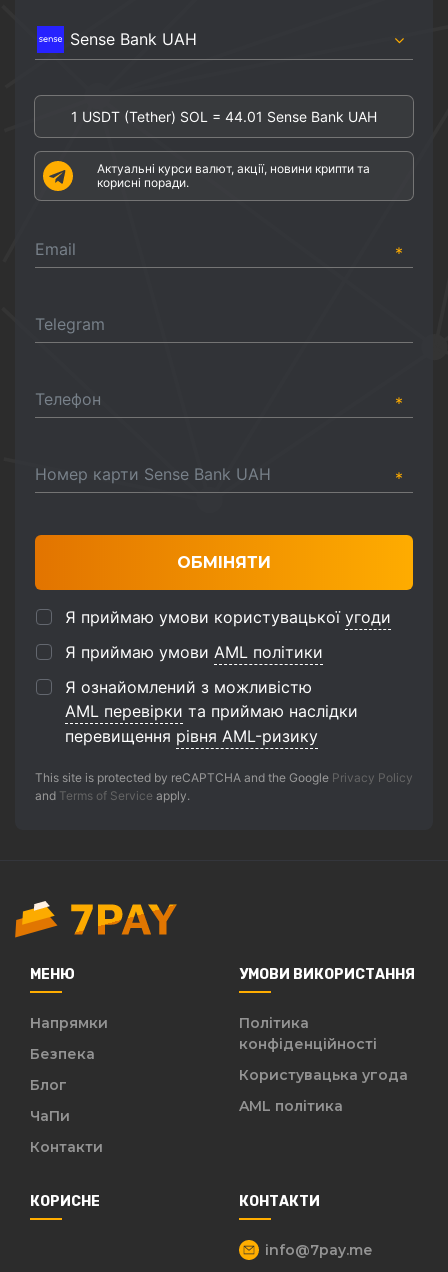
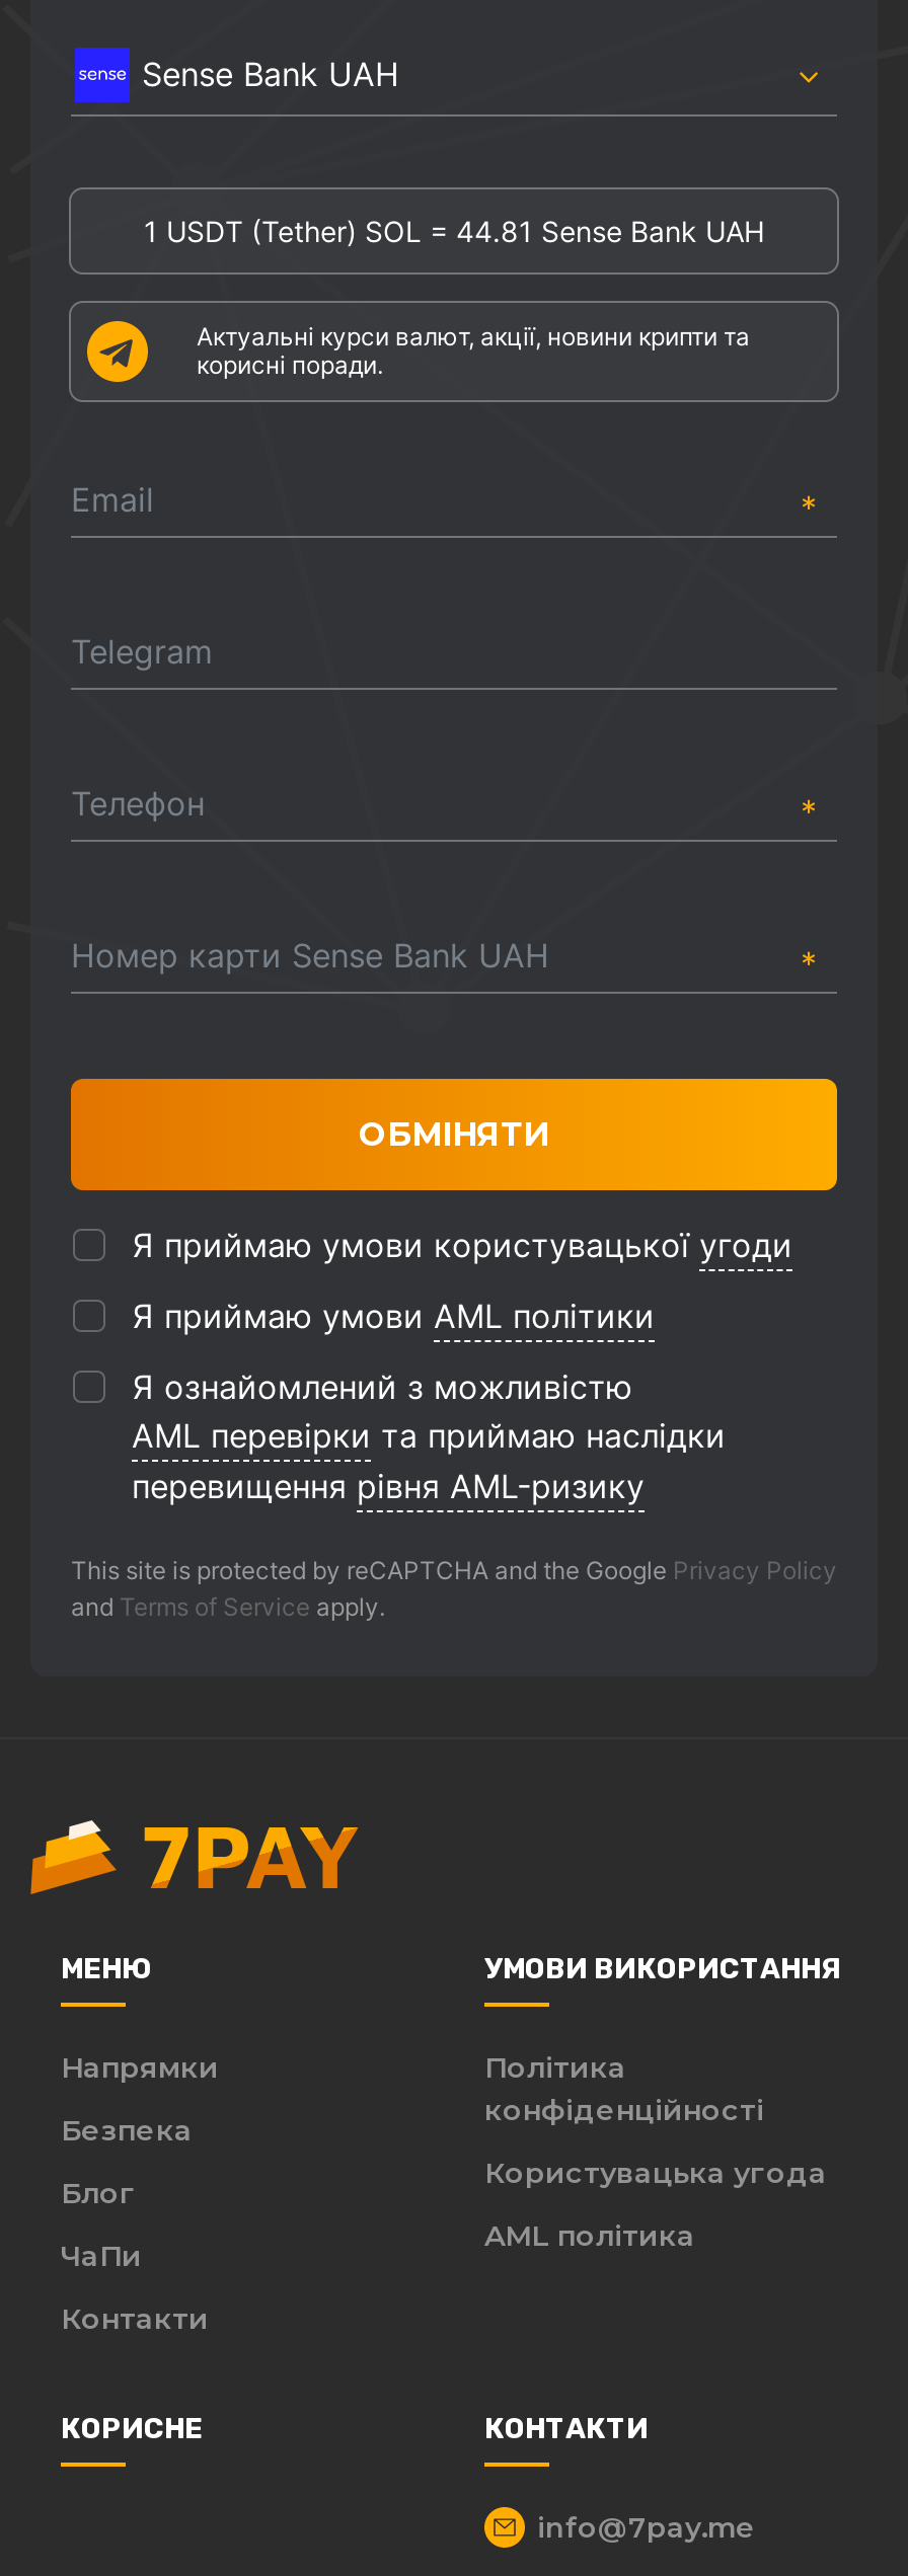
[71,108,377,125] 1 USDT (Tether) SOL = 44.01 Sense Bank UAH -> [144,214,764,248] 1 USDT (Tether) SOL = 44.81 Sense Bank UAH

